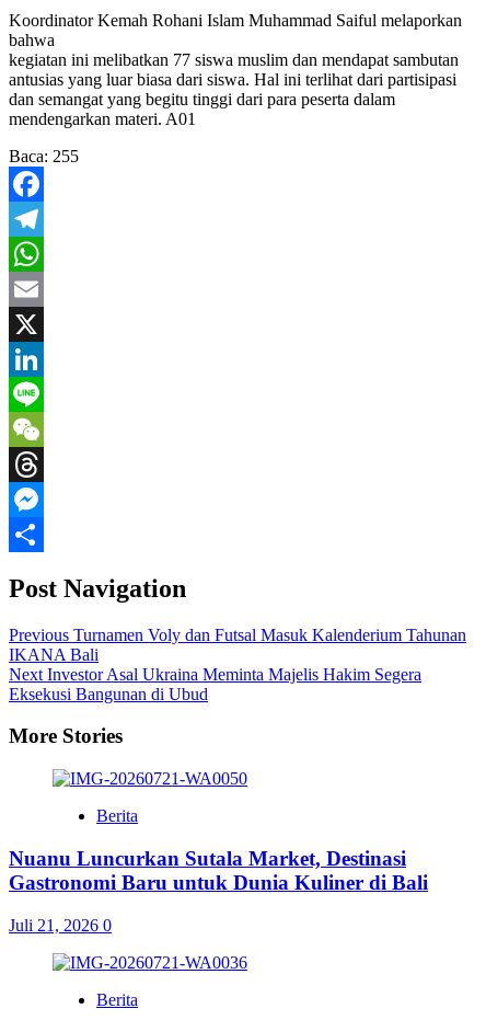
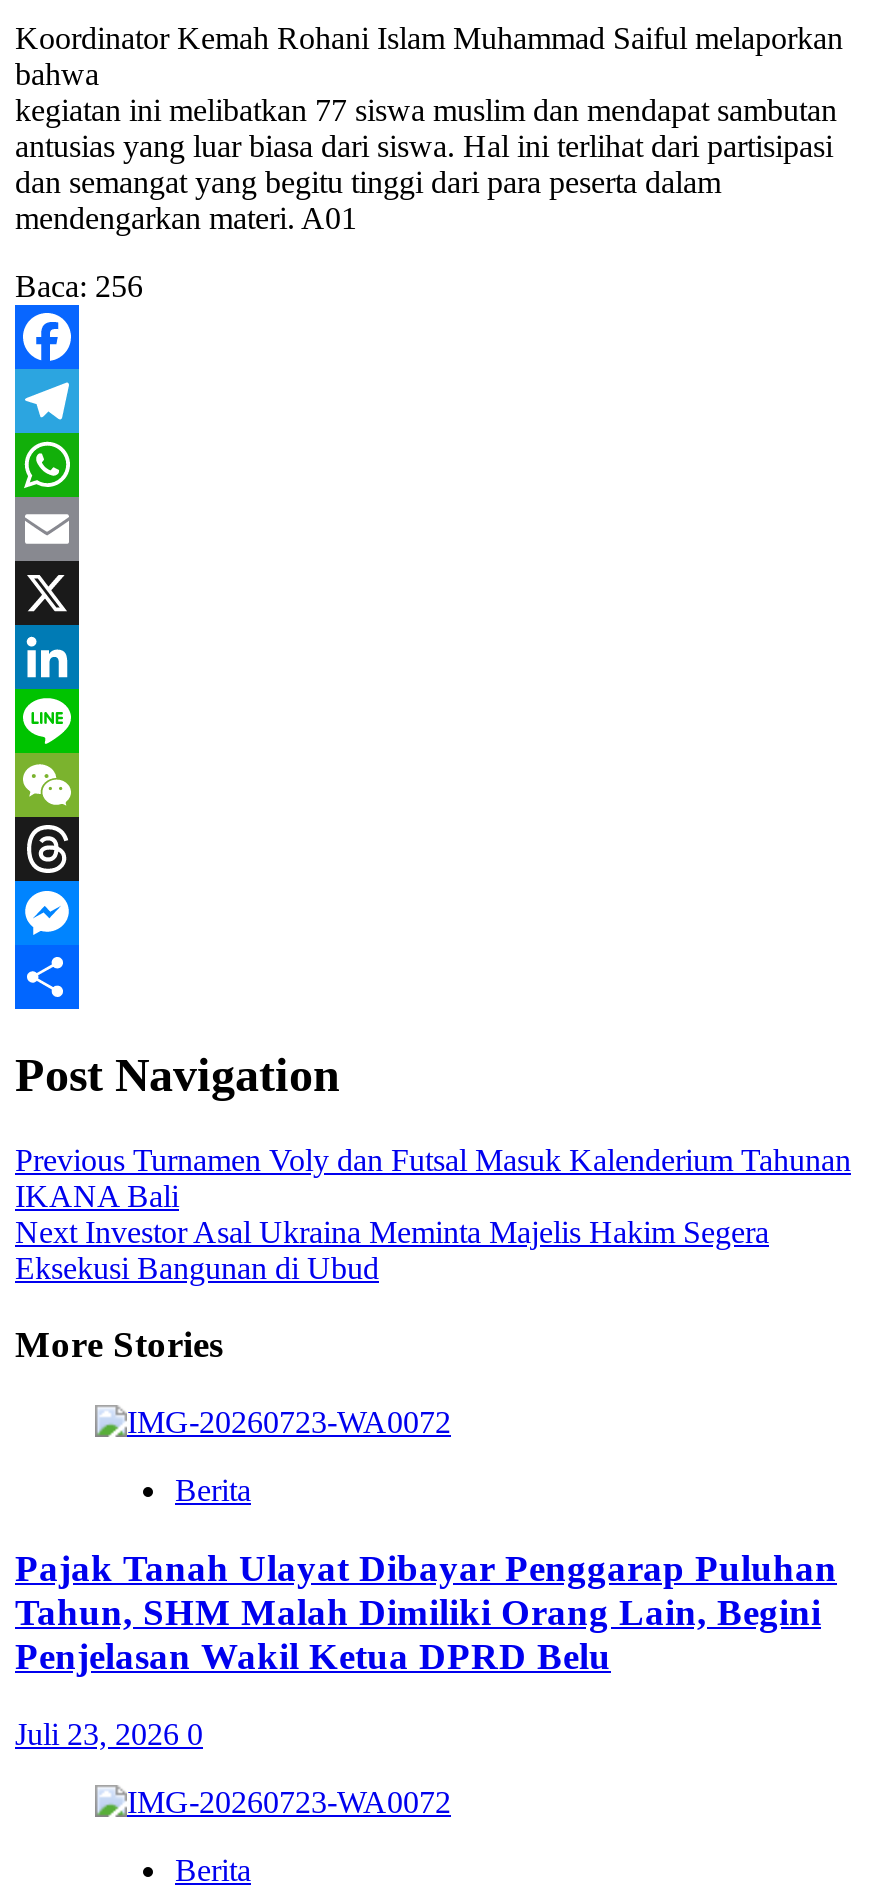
[9,147,79,165] Baca: 255 -> [15,269,143,303] Baca: 256
[9,847,428,894] Nuanu Luncurkan Sutala Market, Destinasi | Gastronomi Baru untuk Dunia Kuliner di Bali -> [15,1547,837,1677] Pajak Tanah Ulayat Dibayar Penggarap Puluhan | Tahun, SHM Malah Dimiliki Orang Lain, Begini | Penjelasan Wakil Ketua DPRD Belu
[9,915,112,934] Juli 21, 2026 0 -> [15,1716,203,1750] Juli 23, 2026 0

